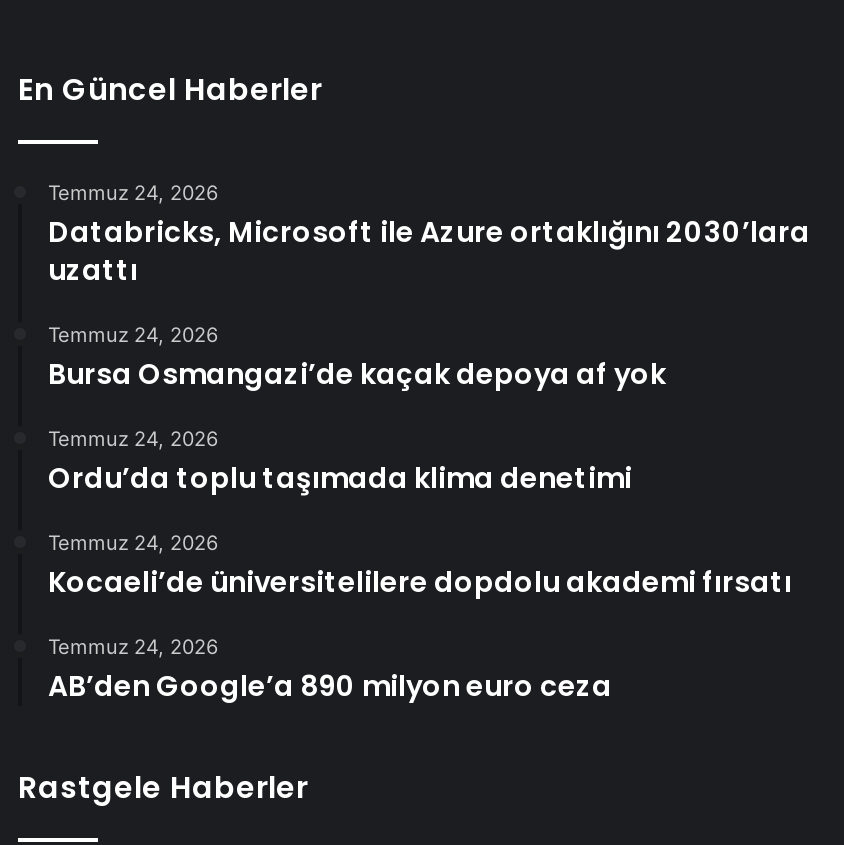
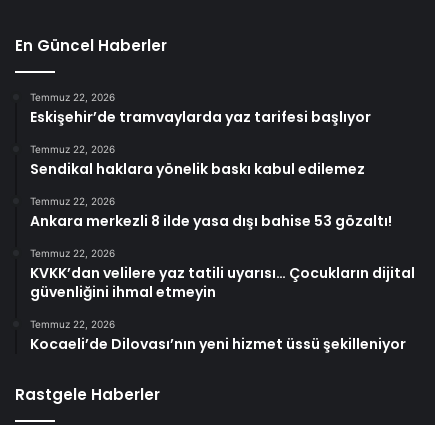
[48,180,810,290] Temmuz 24, 2026 | Databricks, Microsoft ile Azure ortaklığını 2030’lara | uzattı -> [30,91,371,127] Temmuz 22, 2026 | Eskişehir’de tramvaylarda yaz tarifesi başlıyor
[48,322,666,394] Temmuz 24, 2026 | Bursa Osmangazi’de kaçak depoya af yok -> [30,143,365,179] Temmuz 22, 2026 | Sendikal haklara yönelik baskı kabul edilemez
[48,426,632,498] Temmuz 24, 2026 | Ordu’da toplu taşımada klima denetimi -> [30,195,392,231] Temmuz 22, 2026 | Ankara merkezli 8 ilde yasa dışı bahise 53 gözaltı!
[48,530,792,602] Temmuz 24, 2026 | Kocaeli’de üniversitelilere dopdolu akademi fırsatı -> [30,247,415,302] Temmuz 22, 2026 | KVKK’dan velilere yaz tatili uyarısı… Çocukların dijital | güvenliğini ihmal etmeyin
[48,634,612,706] Temmuz 24, 2026 | AB’den Google’a 890 milyon euro ceza -> [30,318,406,354] Temmuz 22, 2026 | Kocaeli’de Dilovası’nın yeni hizmet üssü şekilleniyor

